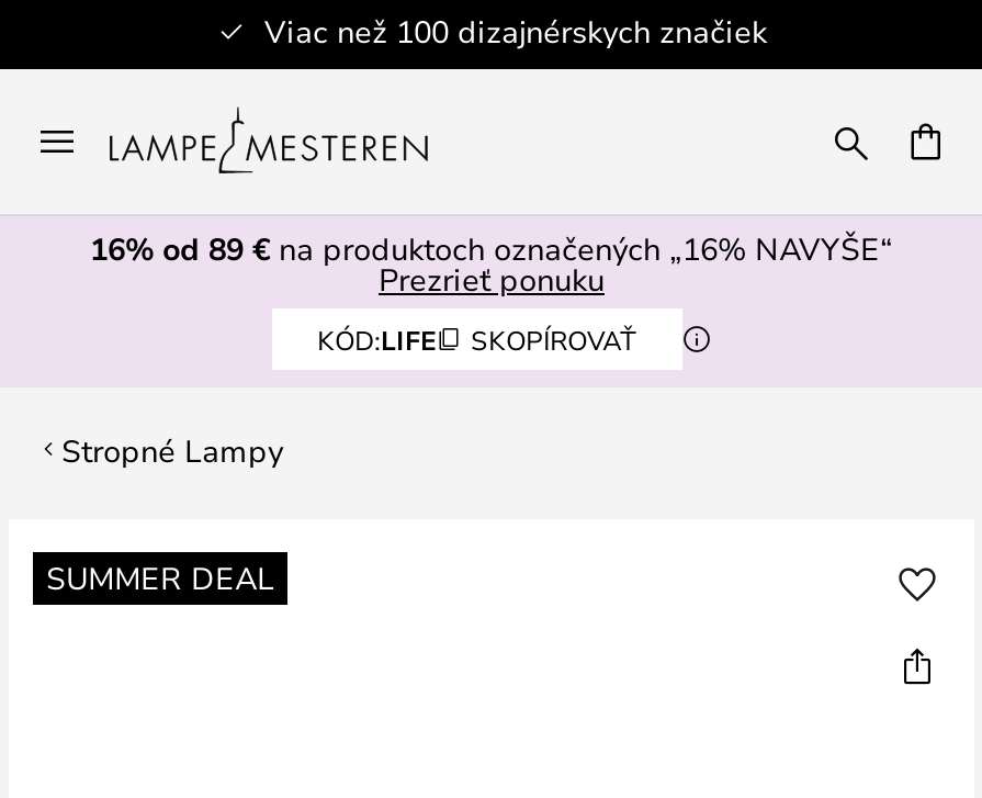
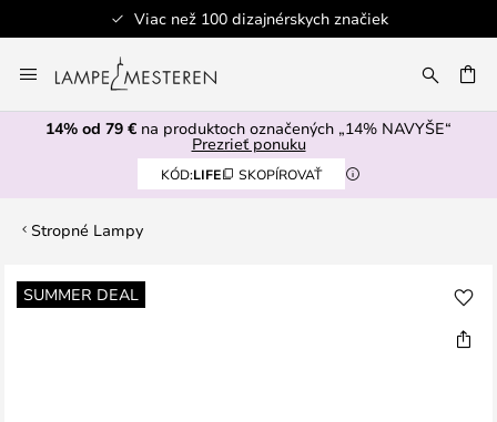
[90,227,893,269] 16% od 89 €na produktoch označených „16% NAVYŠE“ -> [45,117,452,138] 14% od 79 €na produktoch označených „14% NAVYŠE“

